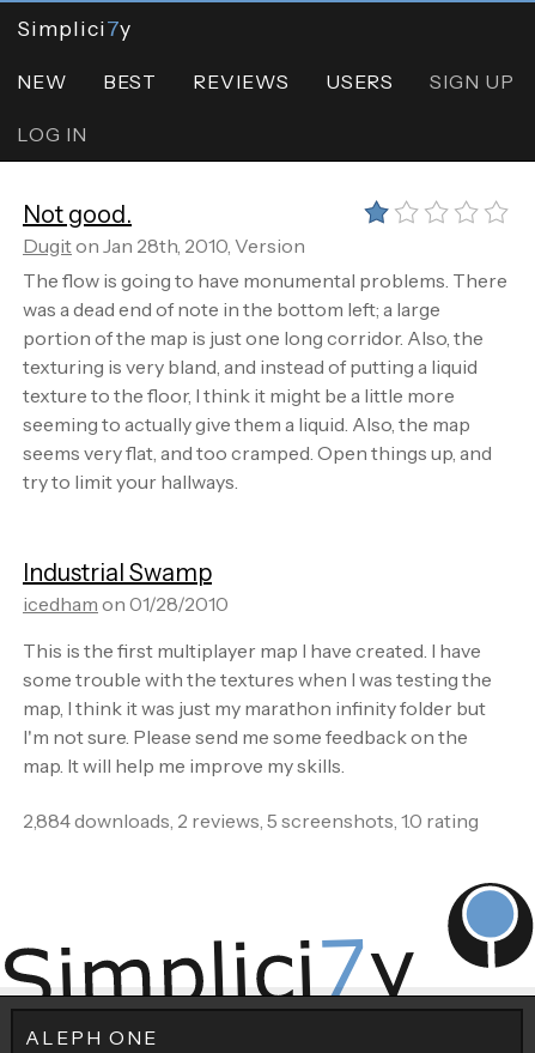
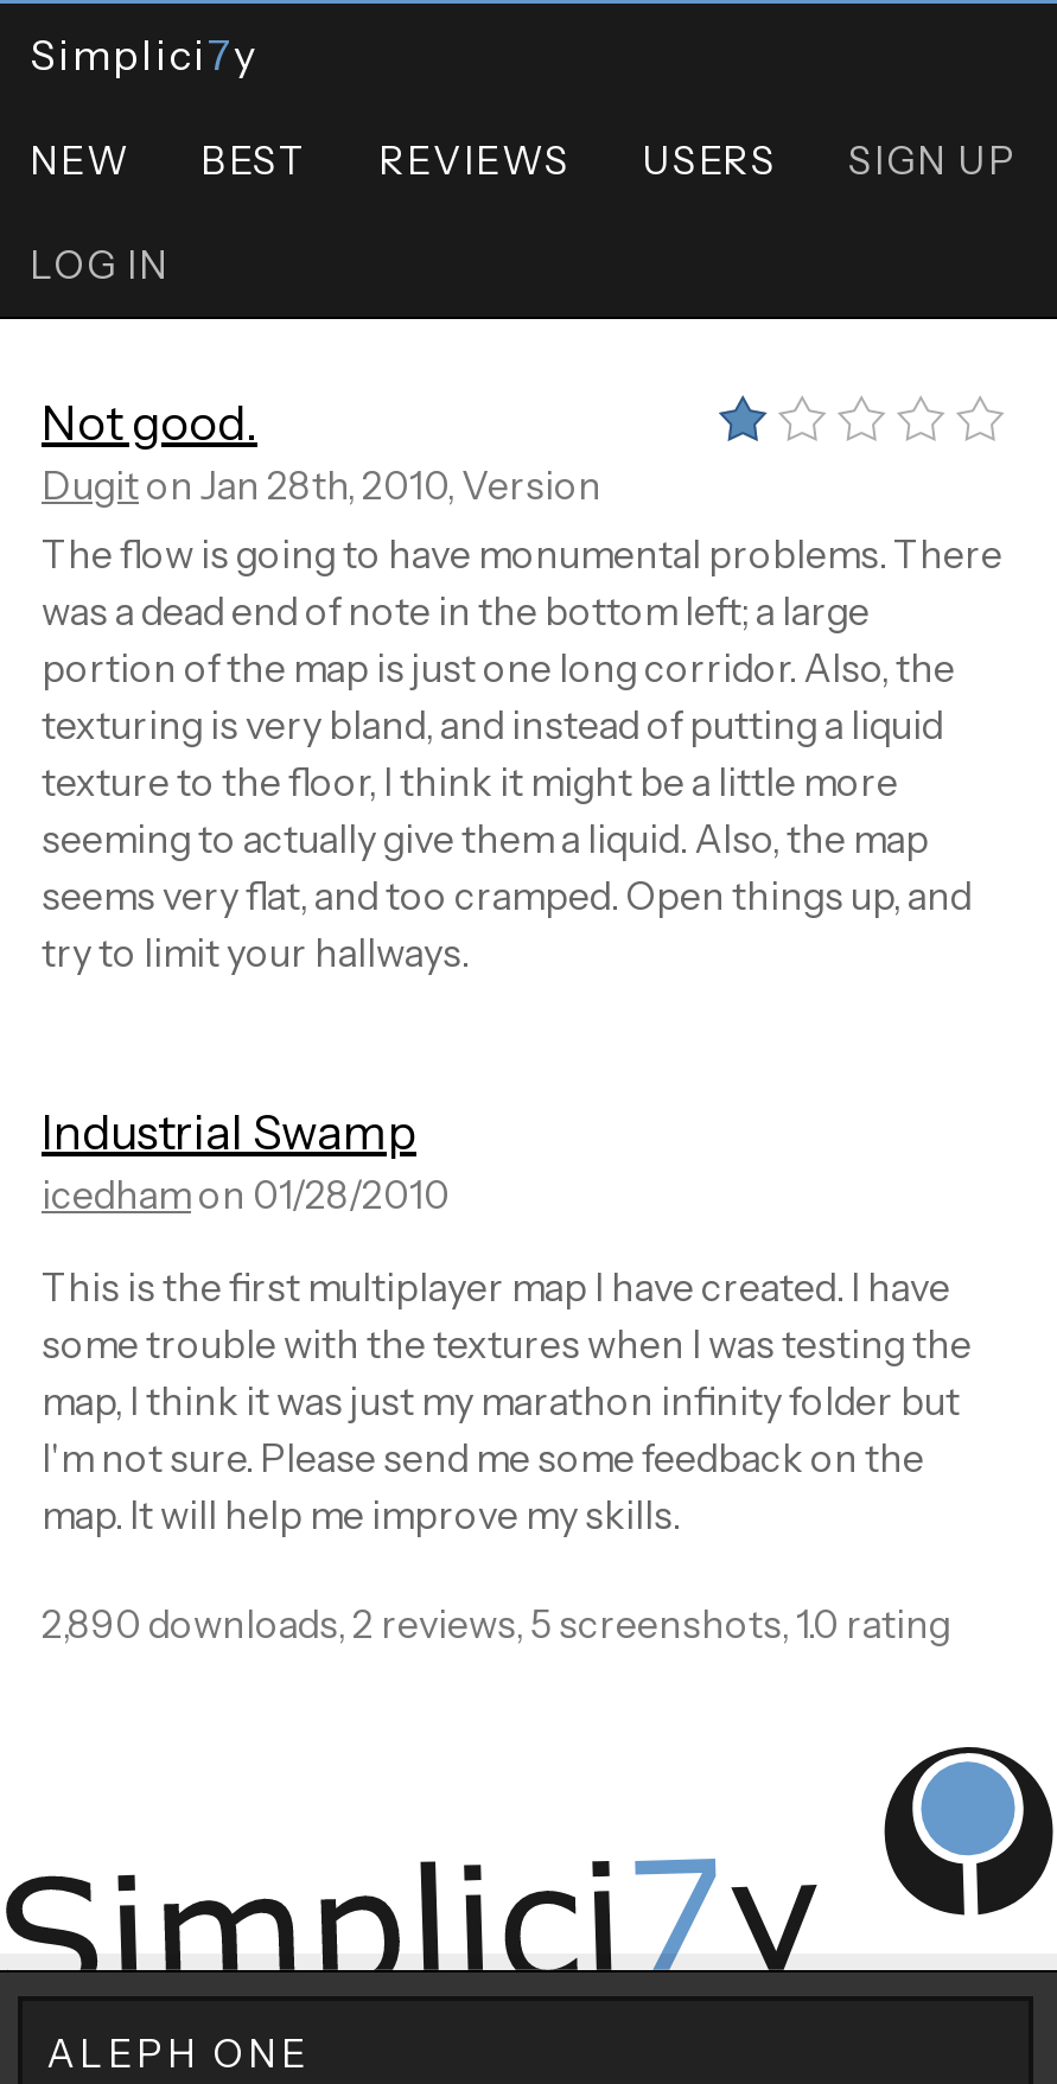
[23,809,479,833] 2,884 downloads, 2 reviews, 5 screenshots, 1.0 rating -> [42,1601,950,1648] 2,890 downloads, 2 reviews, 5 screenshots, 1.0 rating

